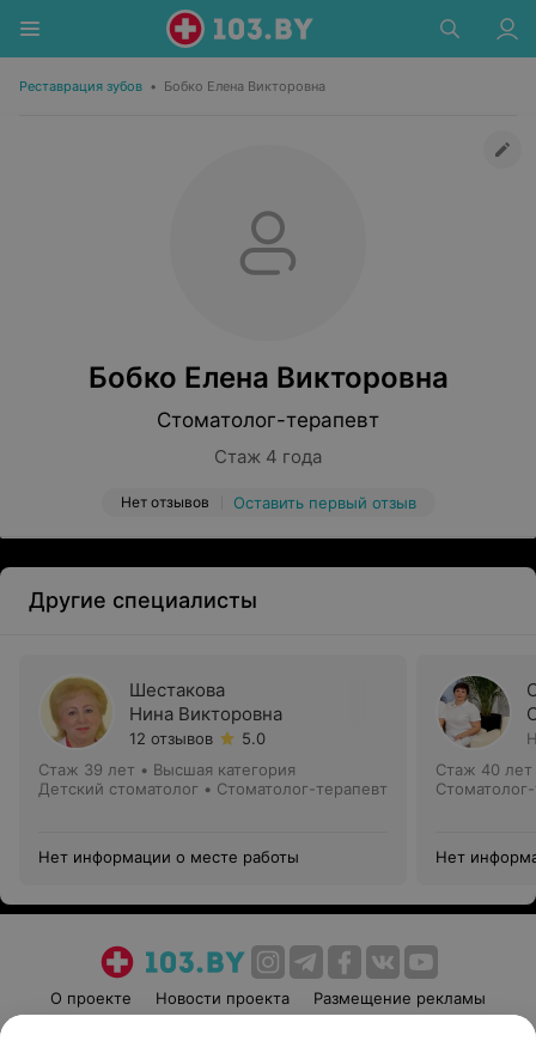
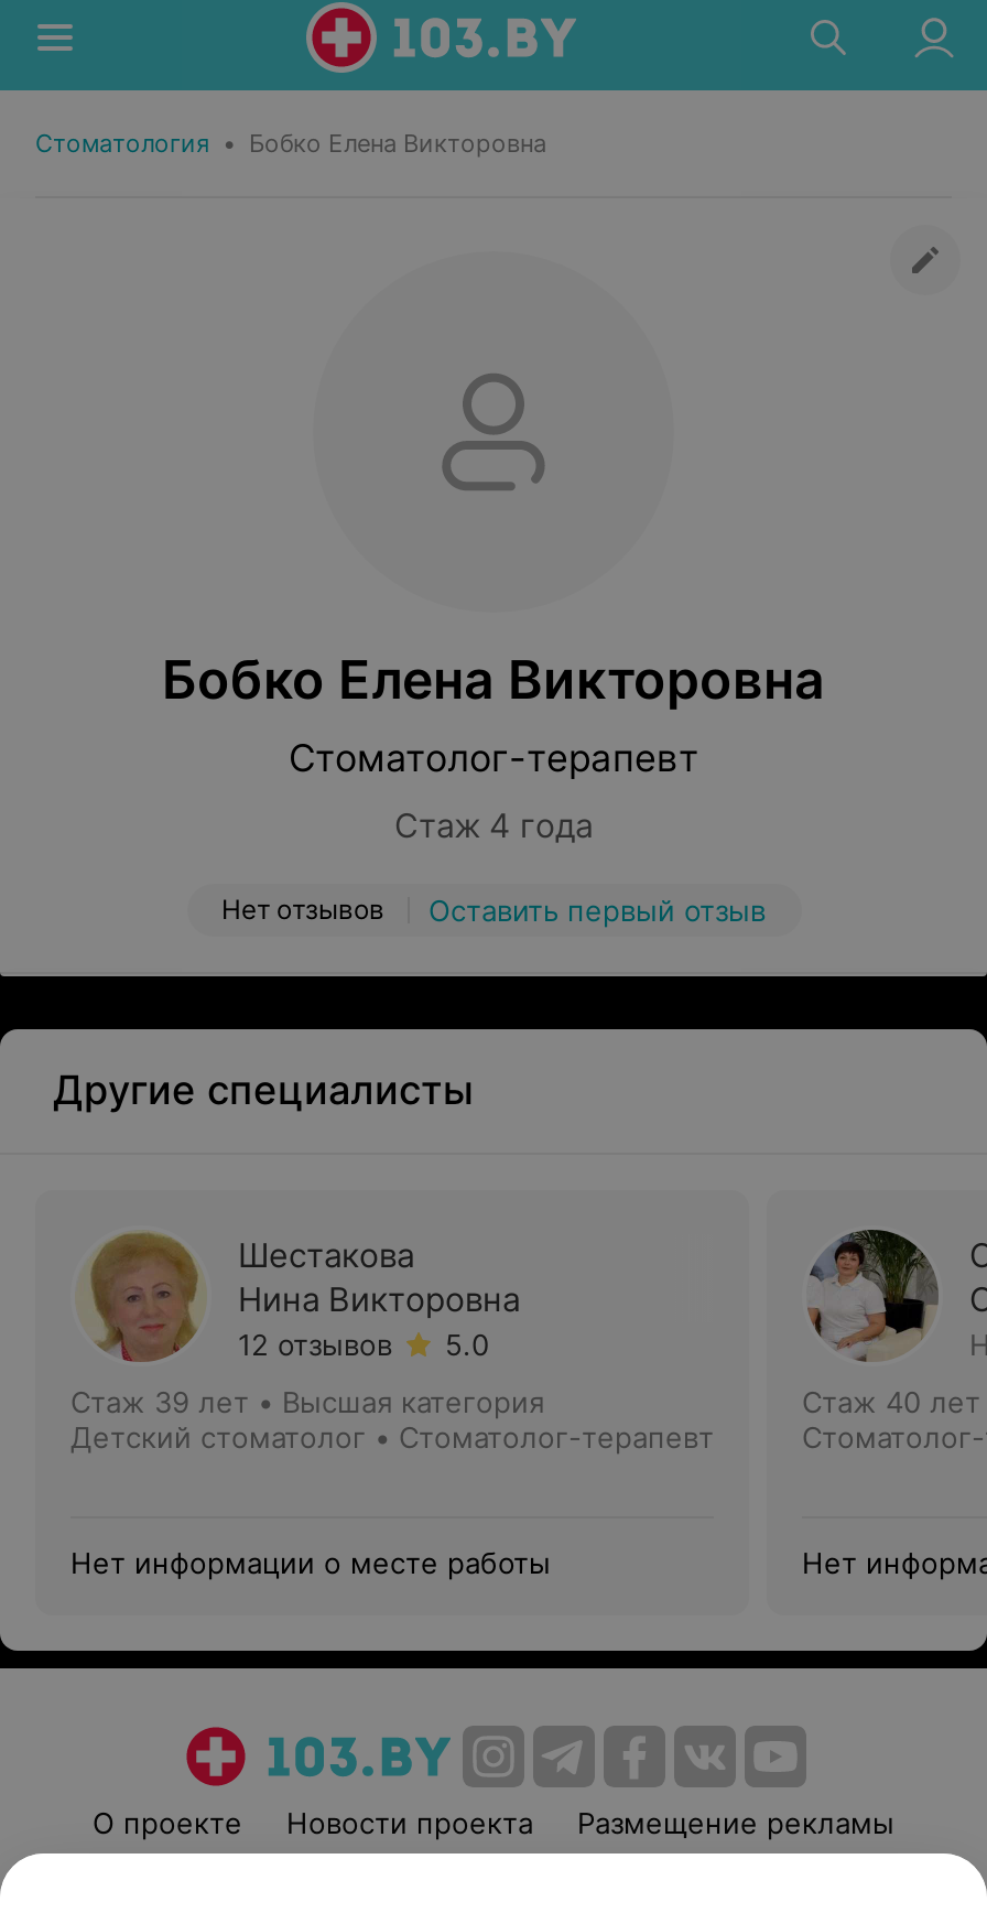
[19,78,325,95] Реставрация зубов • Бобко Елена Викторовна -> [35,128,546,159] Стоматология • Бобко Елена Викторовна

